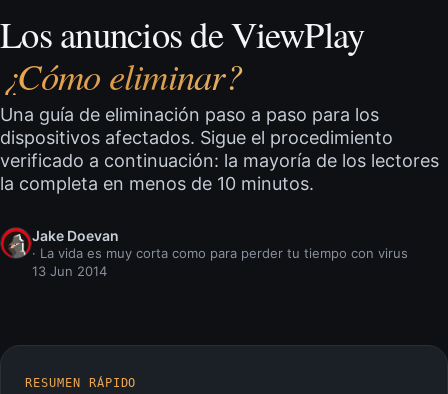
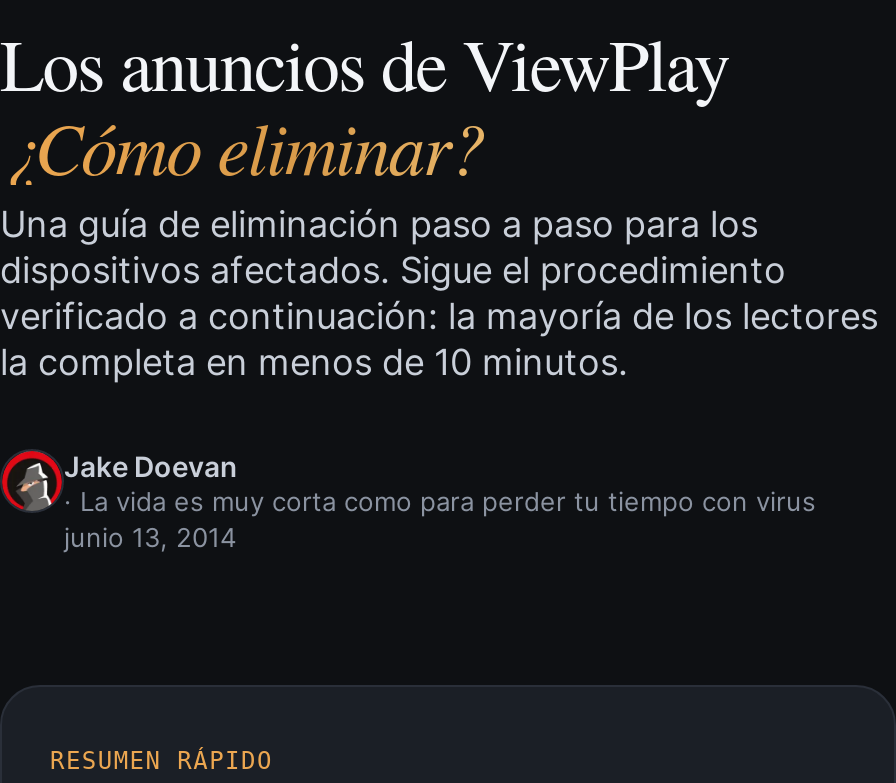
[32,263,107,279] 13 Jun 2014 -> [64,521,236,553] junio 13, 2014

